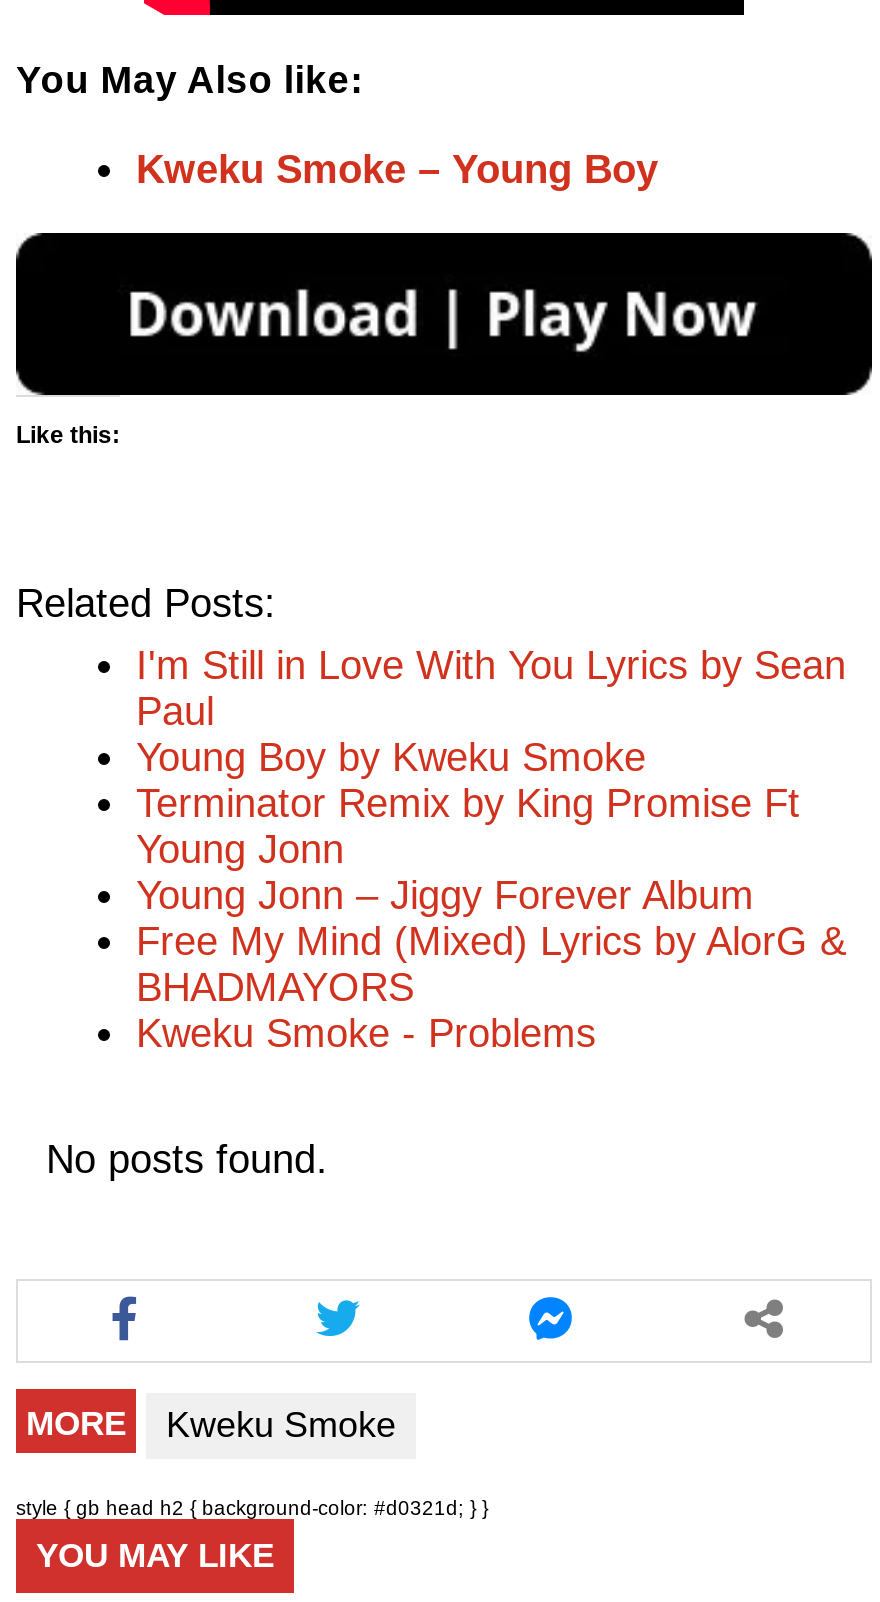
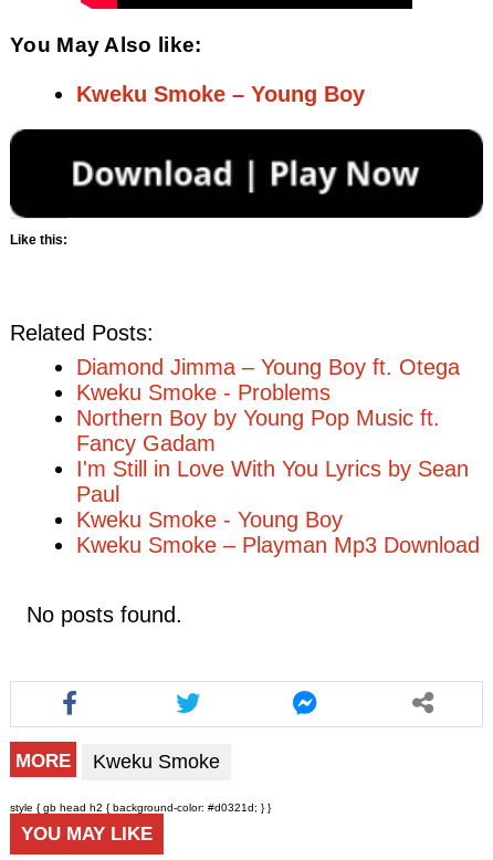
none -> [76,355,460,455] Diamond Jimma – Young Boy ft. Otega | Northern Boy by Young Pop Music ft. | Fancy Gadam
moved [136,642,846,732] -> [76,456,469,506]: I'm Still in Love With You Lyrics by Sean | Paul
[136,734,846,1008] Young Boy by Kweku Smoke | Terminator Remix by King Promise Ft | Young Jonn | Young Jonn – Jiggy Forever Album | Free My Mind (Mixed) Lyrics by AlorG & | BHADMAYORS -> [76,507,480,557] Kweku Smoke - Young Boy | Kweku Smoke – Playman Mp3 Download
moved [136,1010,596,1054] -> [76,380,331,404]: Kweku Smoke - Problems

